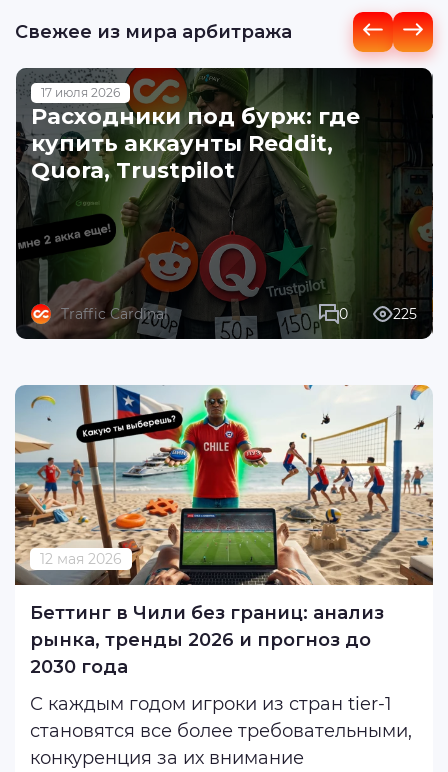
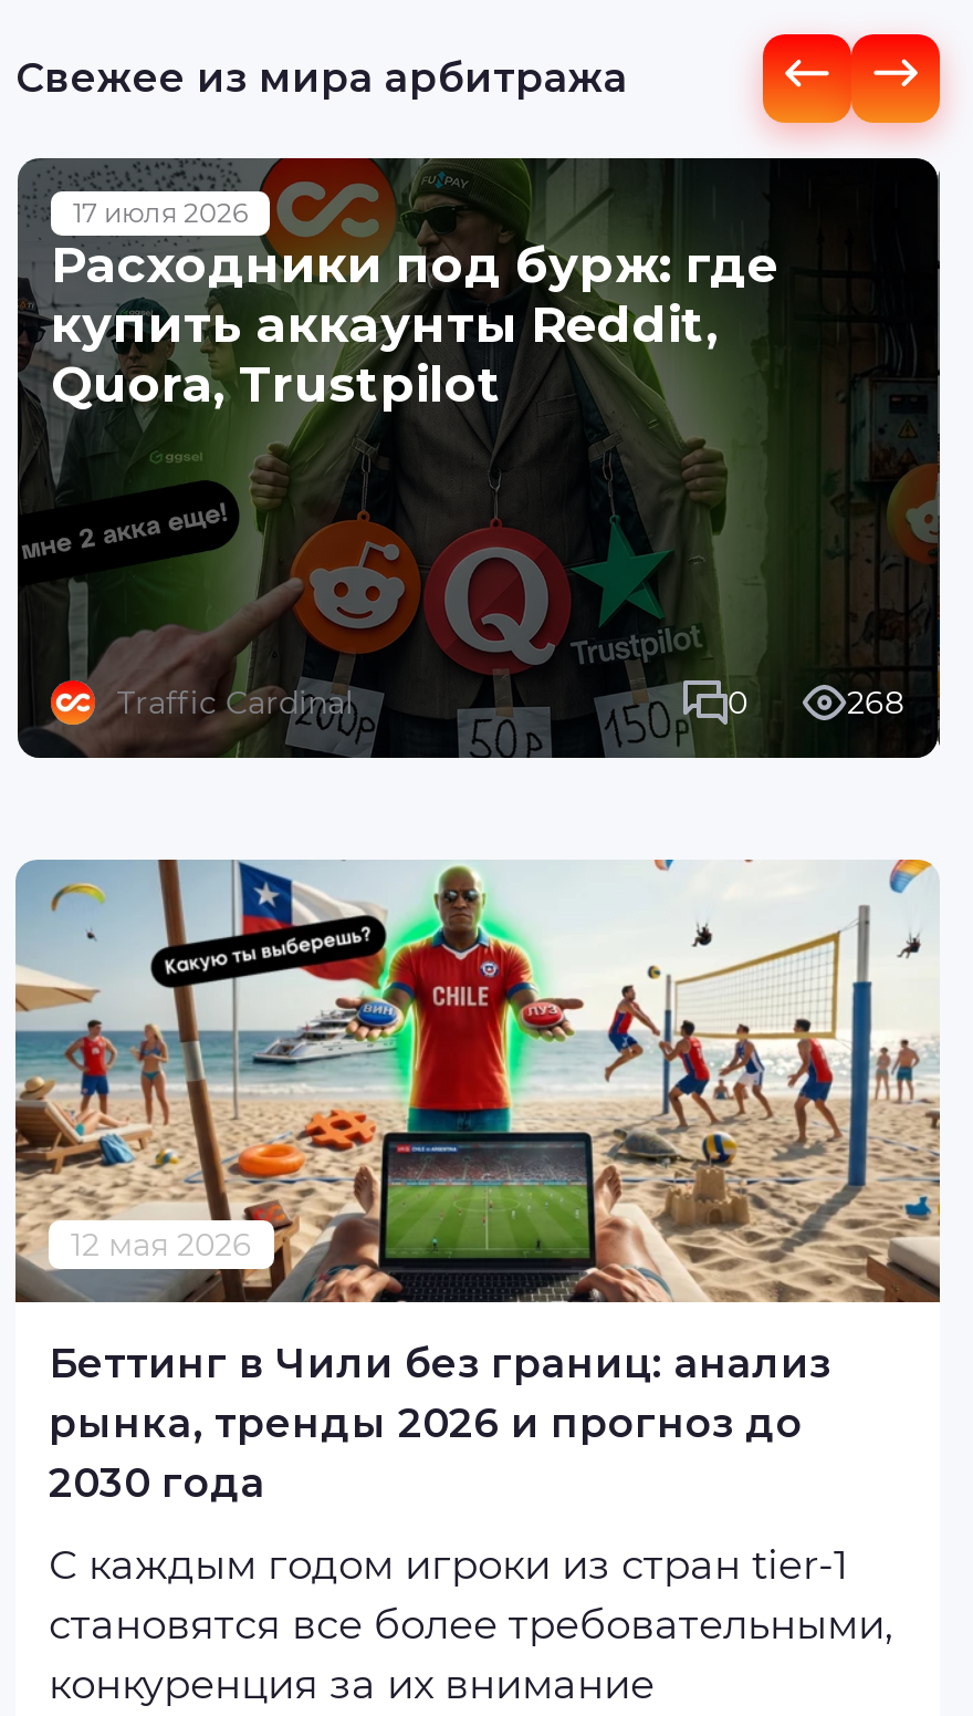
[393,305,417,323] 225 -> [847,683,904,722] 268

